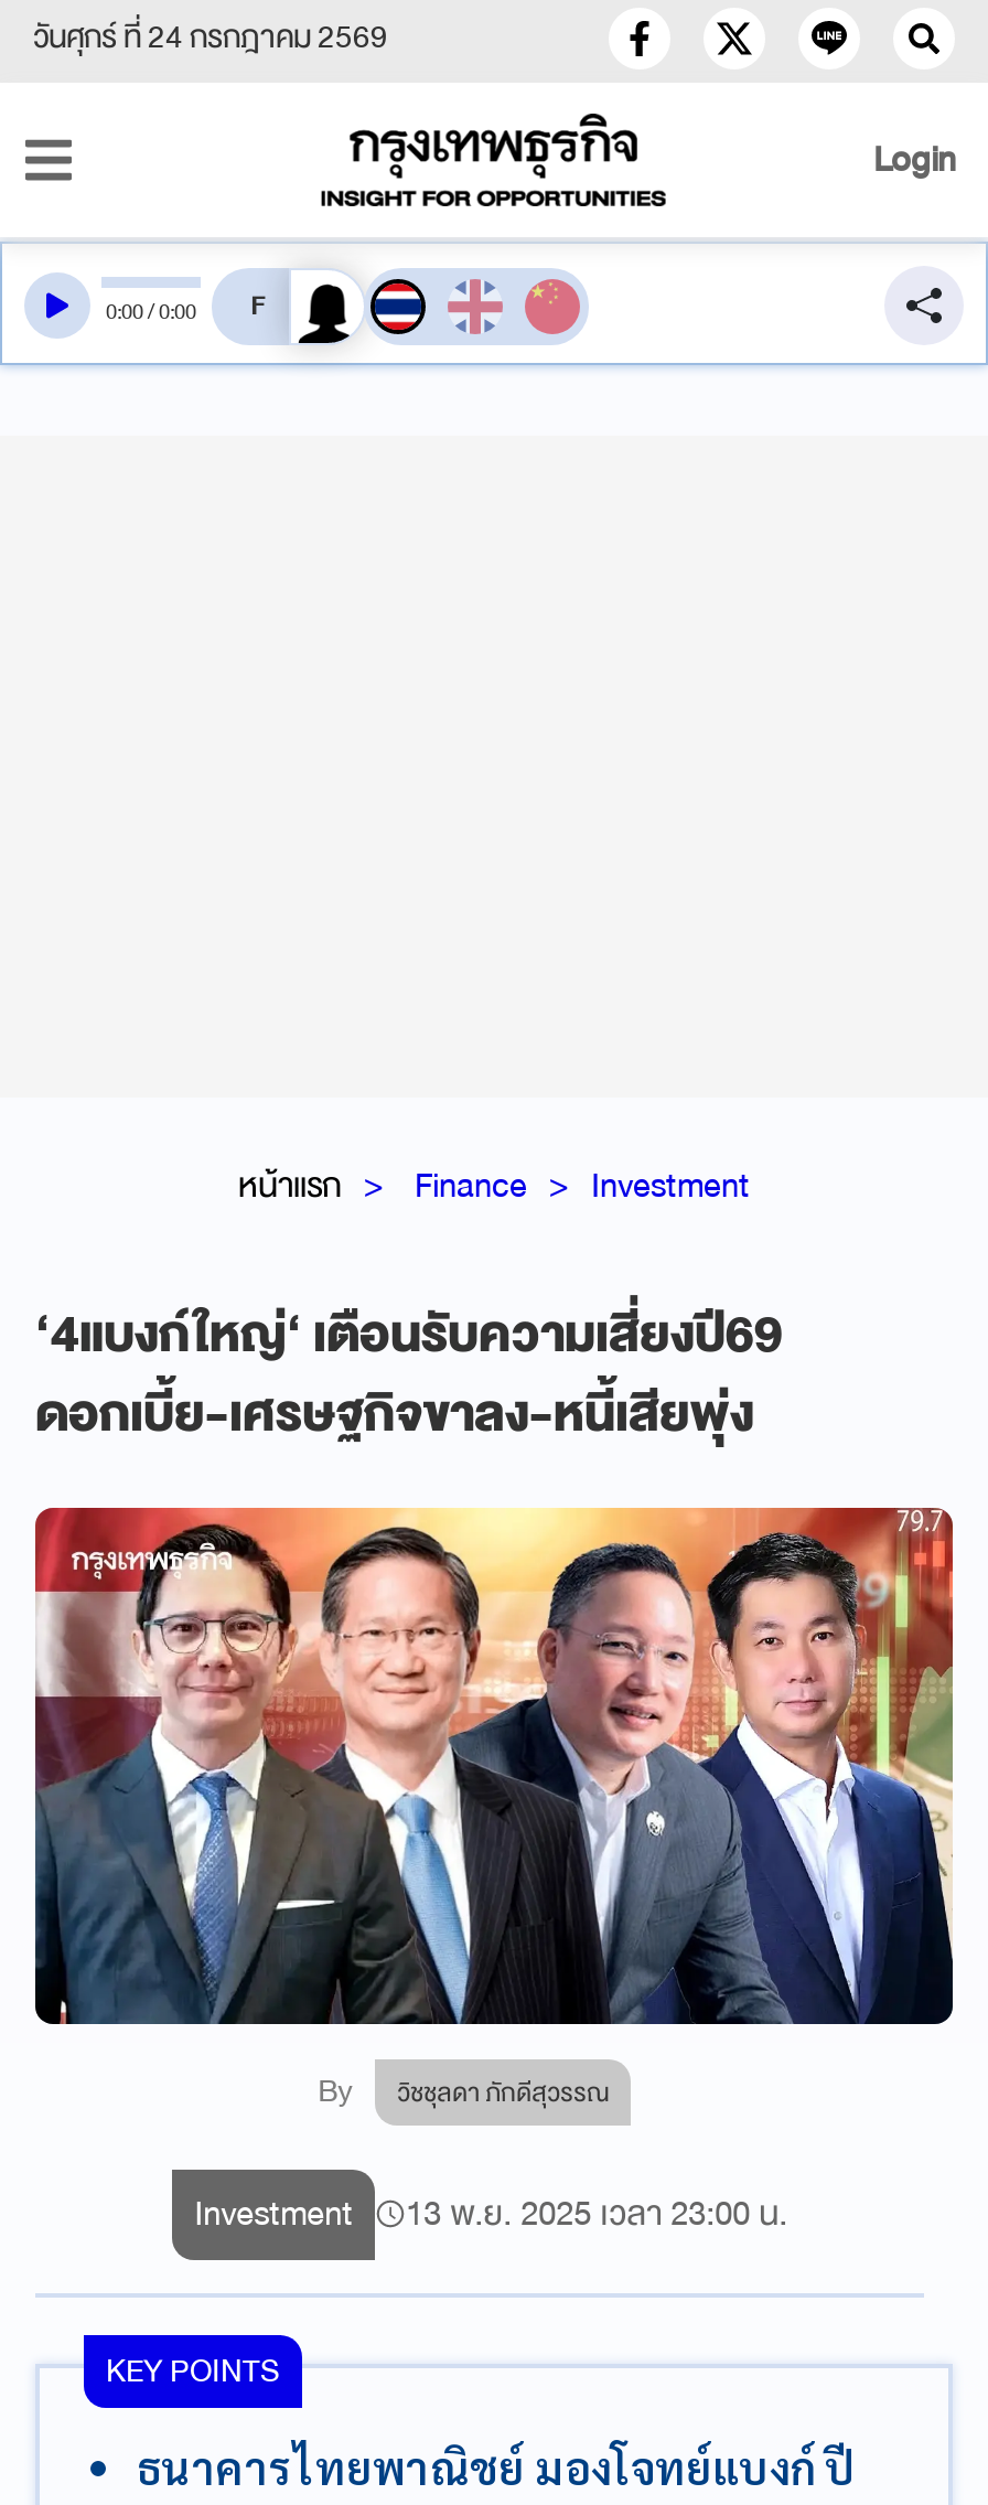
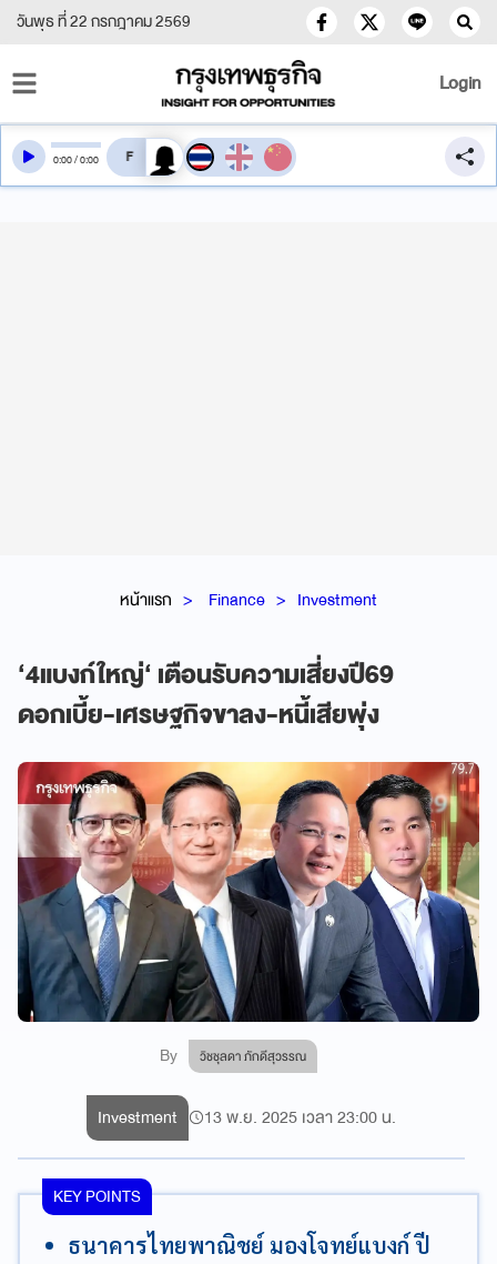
[33,10,388,65] วันศุกร์ ที่ 24 กรกฎาคม 2569 -> [17,8,191,36] วันพุธ ที่ 22 กรกฎาคม 2569

